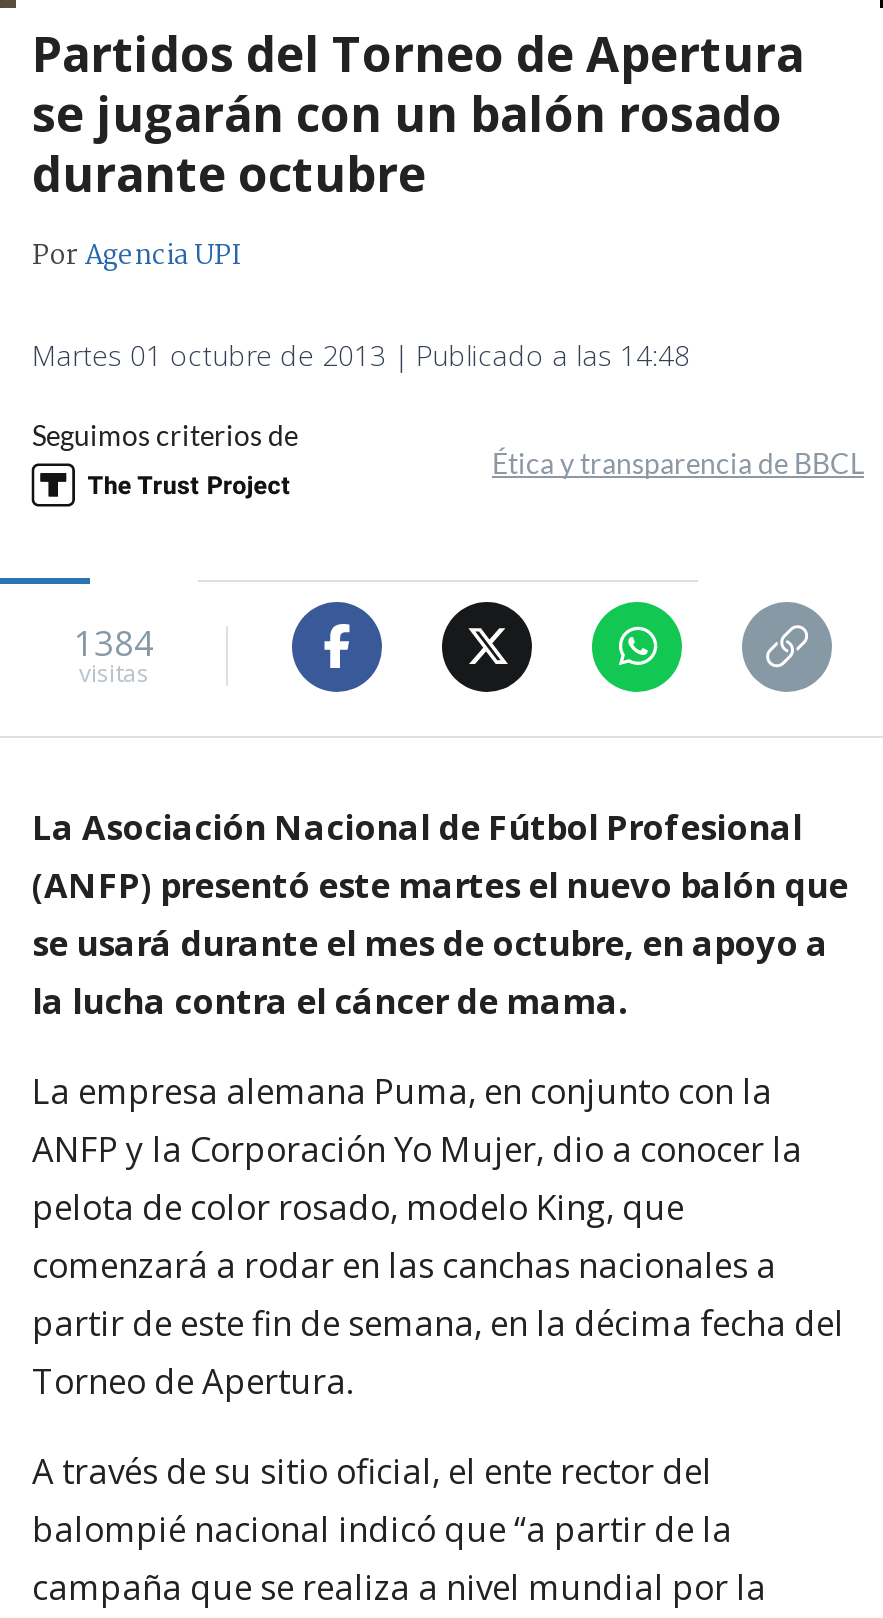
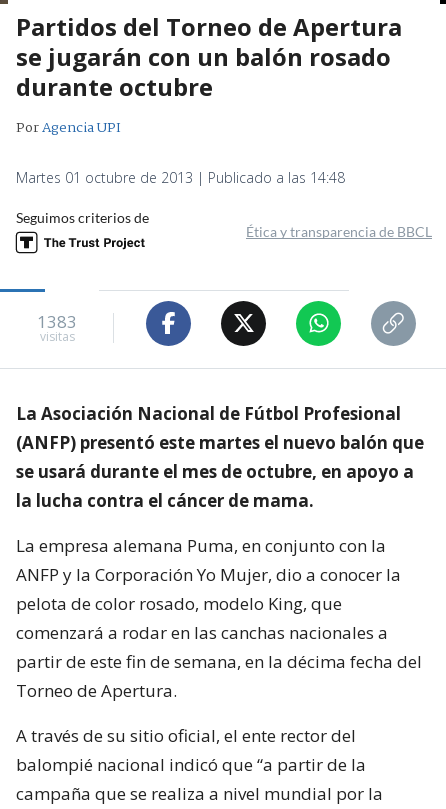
[74,621,154,667] 1384 -> [37,310,77,333] 1383

